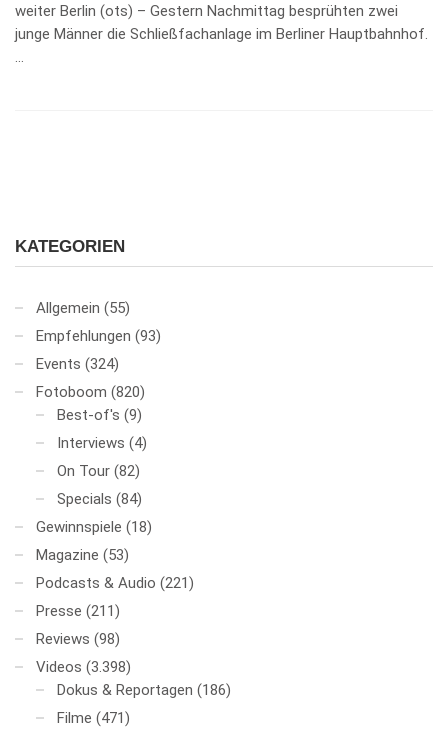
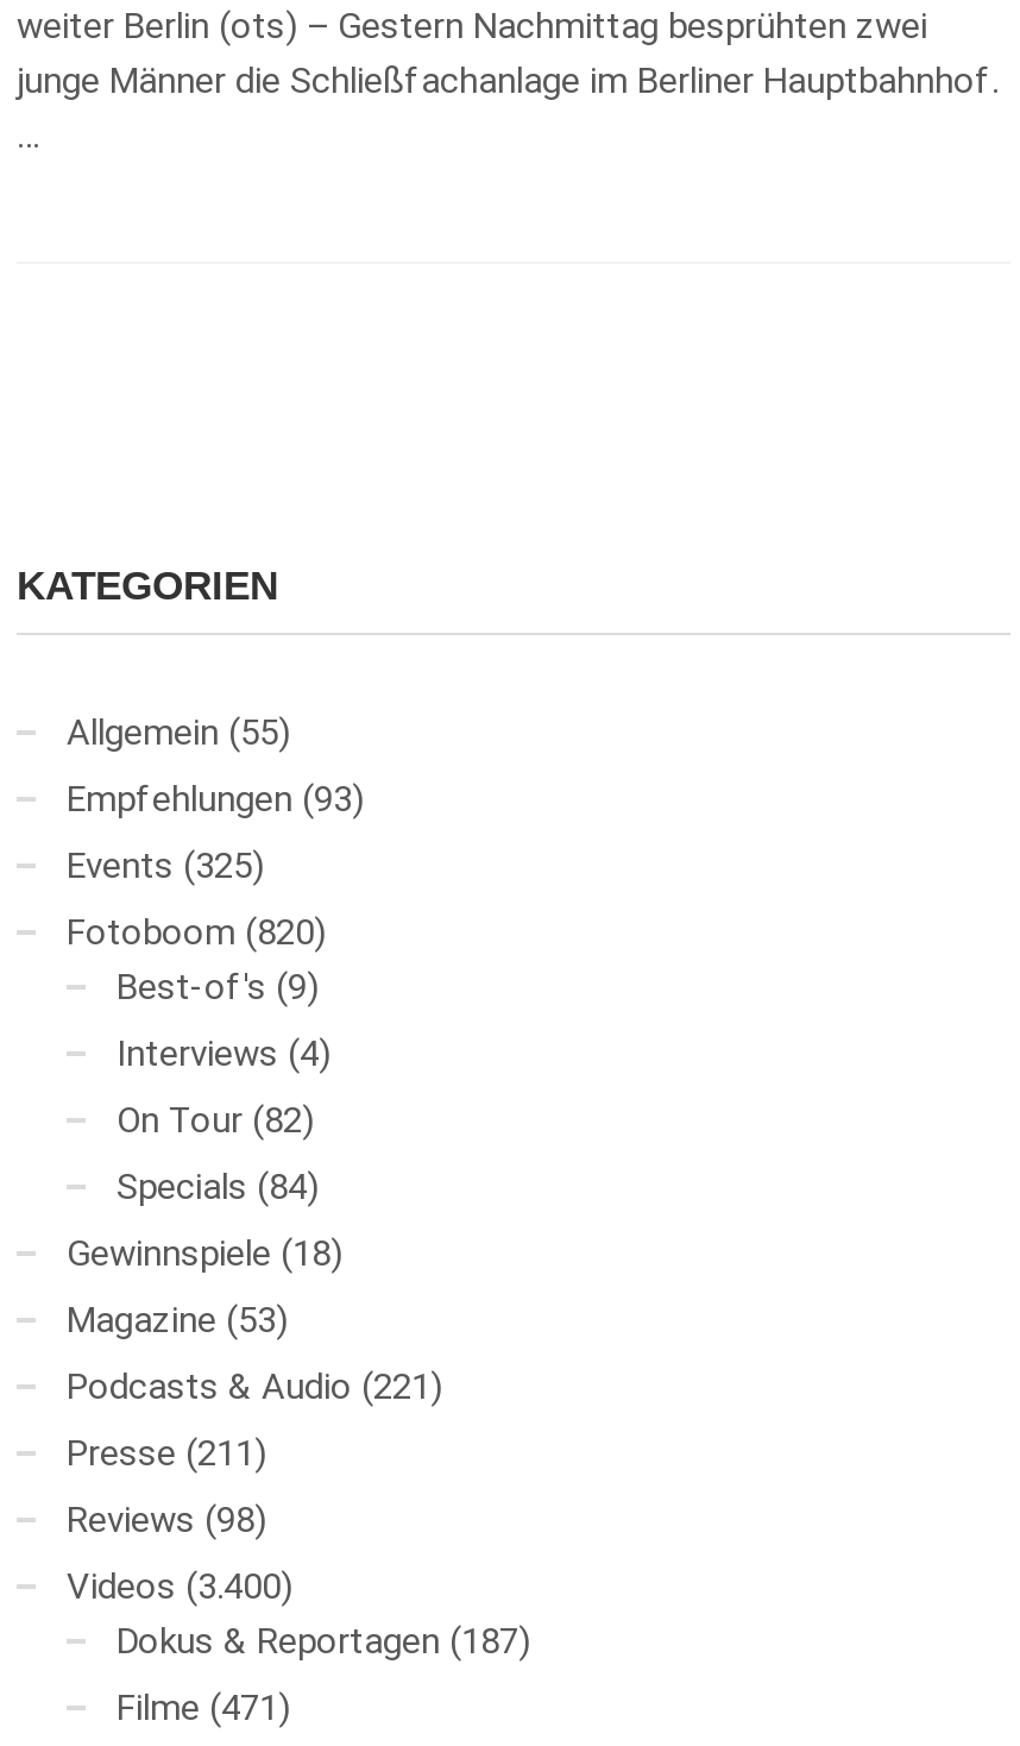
[36,355,119,373] Events (324) -> [67,845,264,888] Events (325)
[36,658,131,676] Videos (3.398) -> [67,1566,292,1609] Videos (3.400)
[57,681,231,699] Dokus & Reportagen (186) -> [117,1620,530,1663] Dokus & Reportagen (187)

